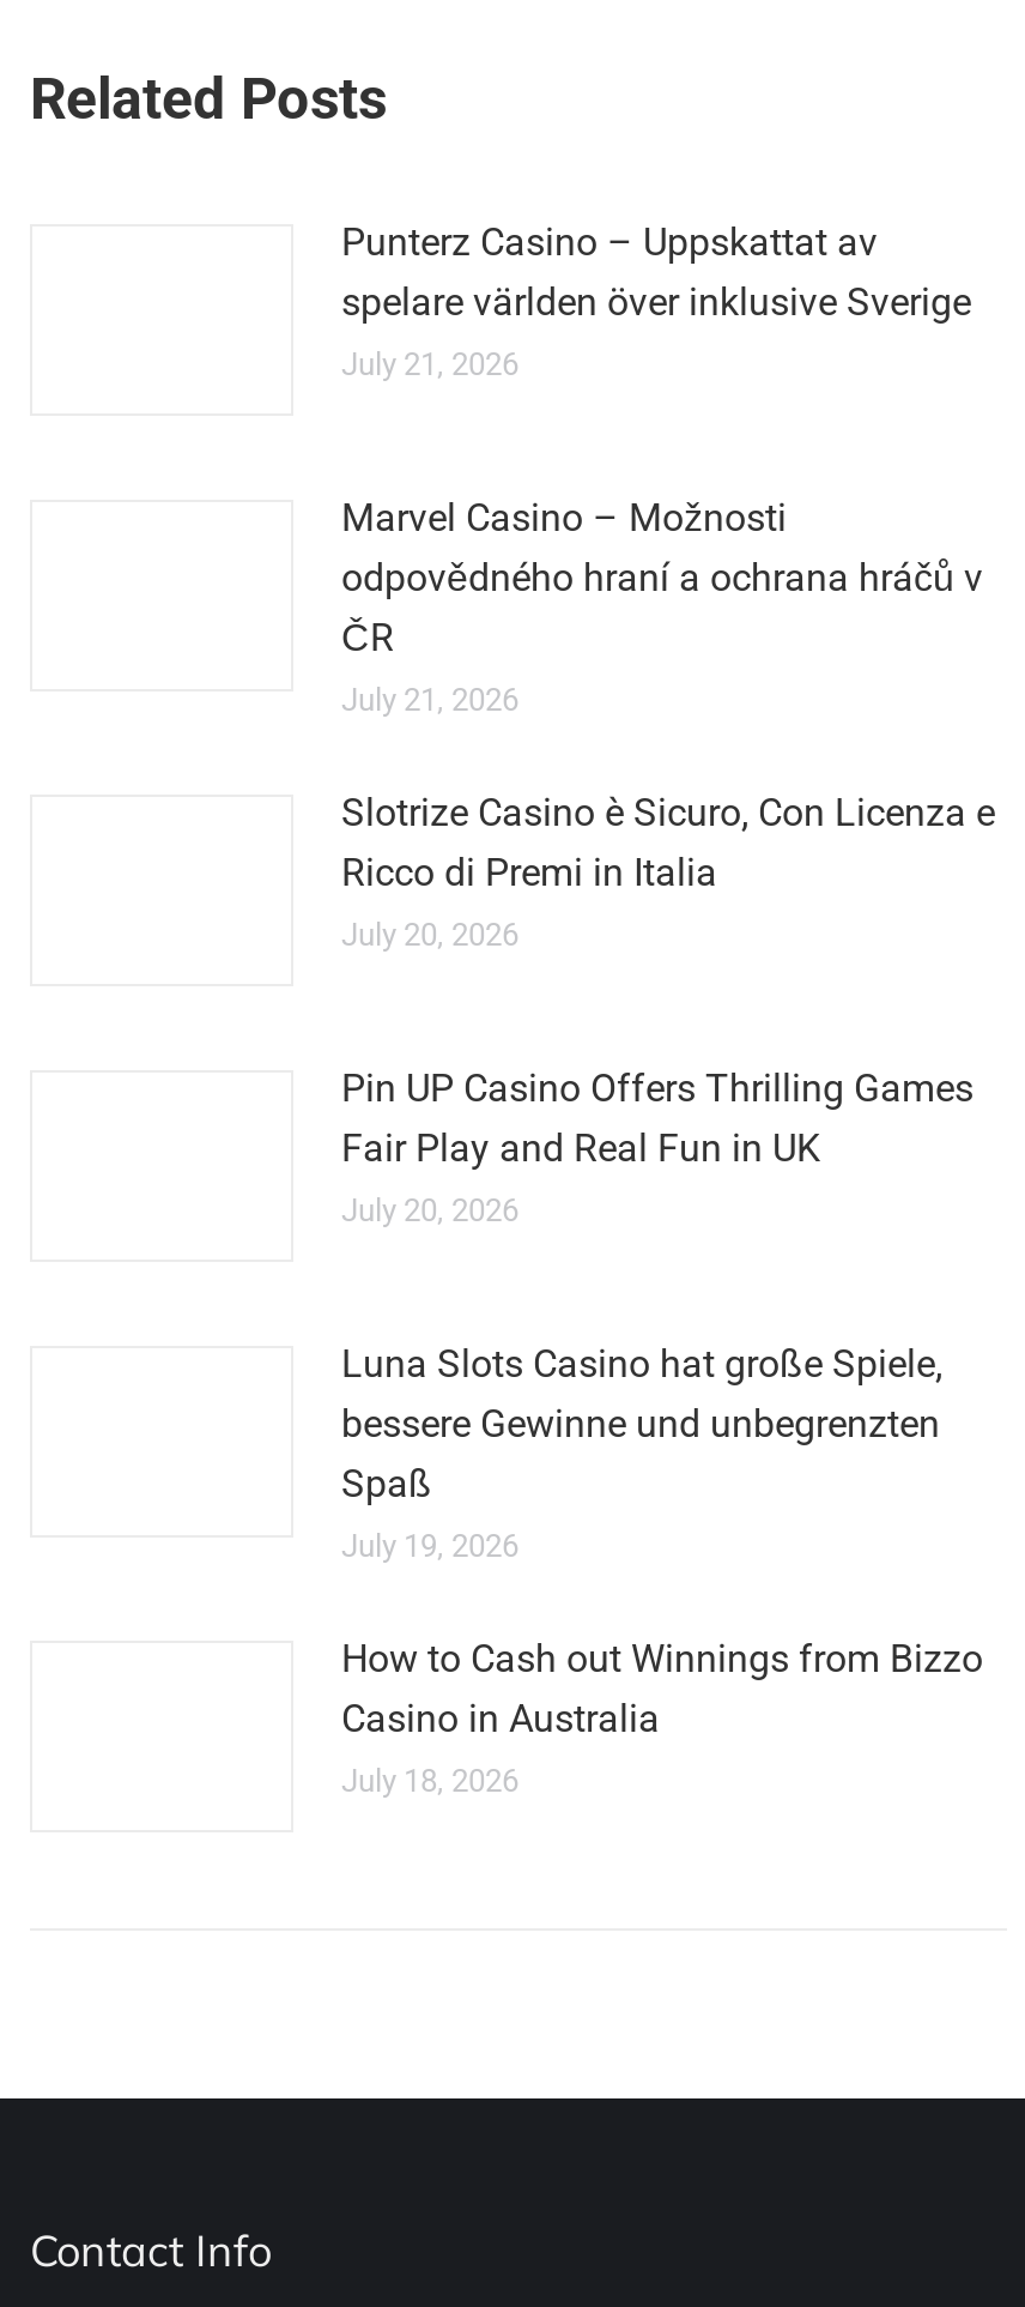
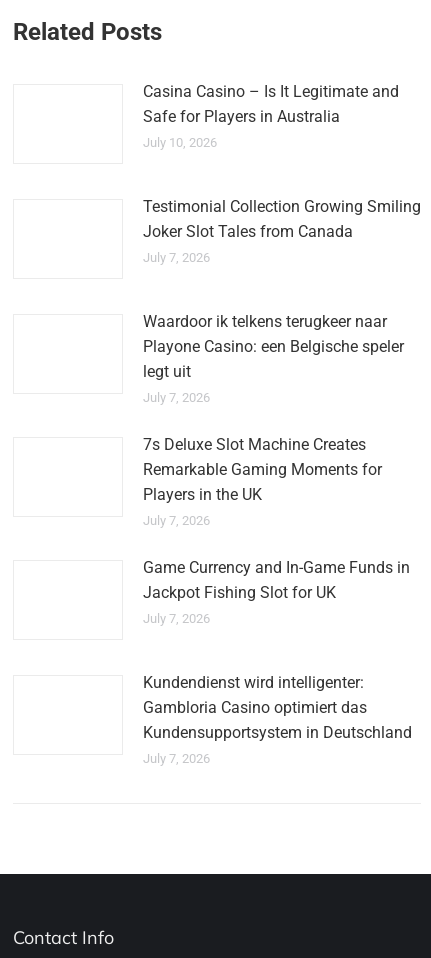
[341,218,971,324] Punterz Casino – Uppskattat av | spelare världen över inklusive Sverige -> [143,81,399,125] Casina Casino – Is It Legitimate and | Safe for Players in Australia
[341,345,518,381] July 21, 2026 -> [143,134,217,149] July 10, 2026
[341,494,983,659] Marvel Casino – Možnosti | odpovědného hraní a ochrana hráčů v | ČR -> [143,196,421,240] Testimonial Collection Growing Smiling | Joker Slot Tales from Canada
[341,681,518,717] July 21, 2026 -> [143,249,210,264] July 7, 2026
[341,789,995,894] Slotrize Casino è Sicuro, Con Licenza e | Ricco di Premi in Italia -> [143,311,404,380] Waardoor ik telkens terugkeer naar | Playone Casino: een Belgische speler | legt uit
[341,916,518,952] July 20, 2026 -> [143,389,210,404] July 7, 2026
[341,1064,974,1170] Pin UP Casino Offers Thrilling Games | Fair Play and Real Fun in UK -> [143,434,382,503] 7s Deluxe Slot Machine Creates | Remarkable Gaming Moments for | Players in the UK
[341,1191,518,1227] July 20, 2026 -> [143,512,210,527] July 7, 2026
[341,1340,942,1505] Luna Slots Casino hat große Spiele, | bessere Gewinne und unbegrenzten | Spaß -> [143,557,410,601] Game Currency and In-Game Funds in | Jackpot Fishing Slot for UK
[341,1527,518,1563] July 19, 2026 -> [143,610,210,625] July 7, 2026
[341,1635,983,1740] How to Cash out Winnings from Bizzo | Casino in Australia -> [143,672,412,741] Kundendienst wird intelligenter: | Gambloria Casino optimiert das | Kundensupportsystem in Deutschland
[341,1762,518,1798] July 18, 2026 -> [143,750,210,765] July 7, 2026

